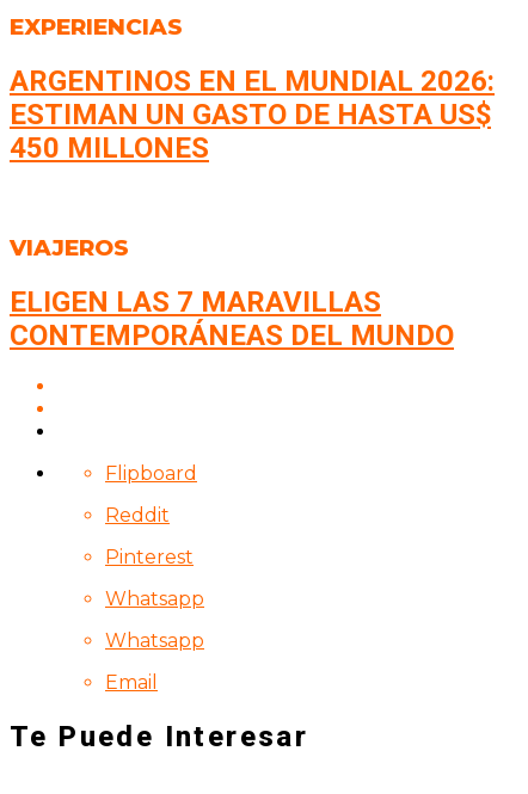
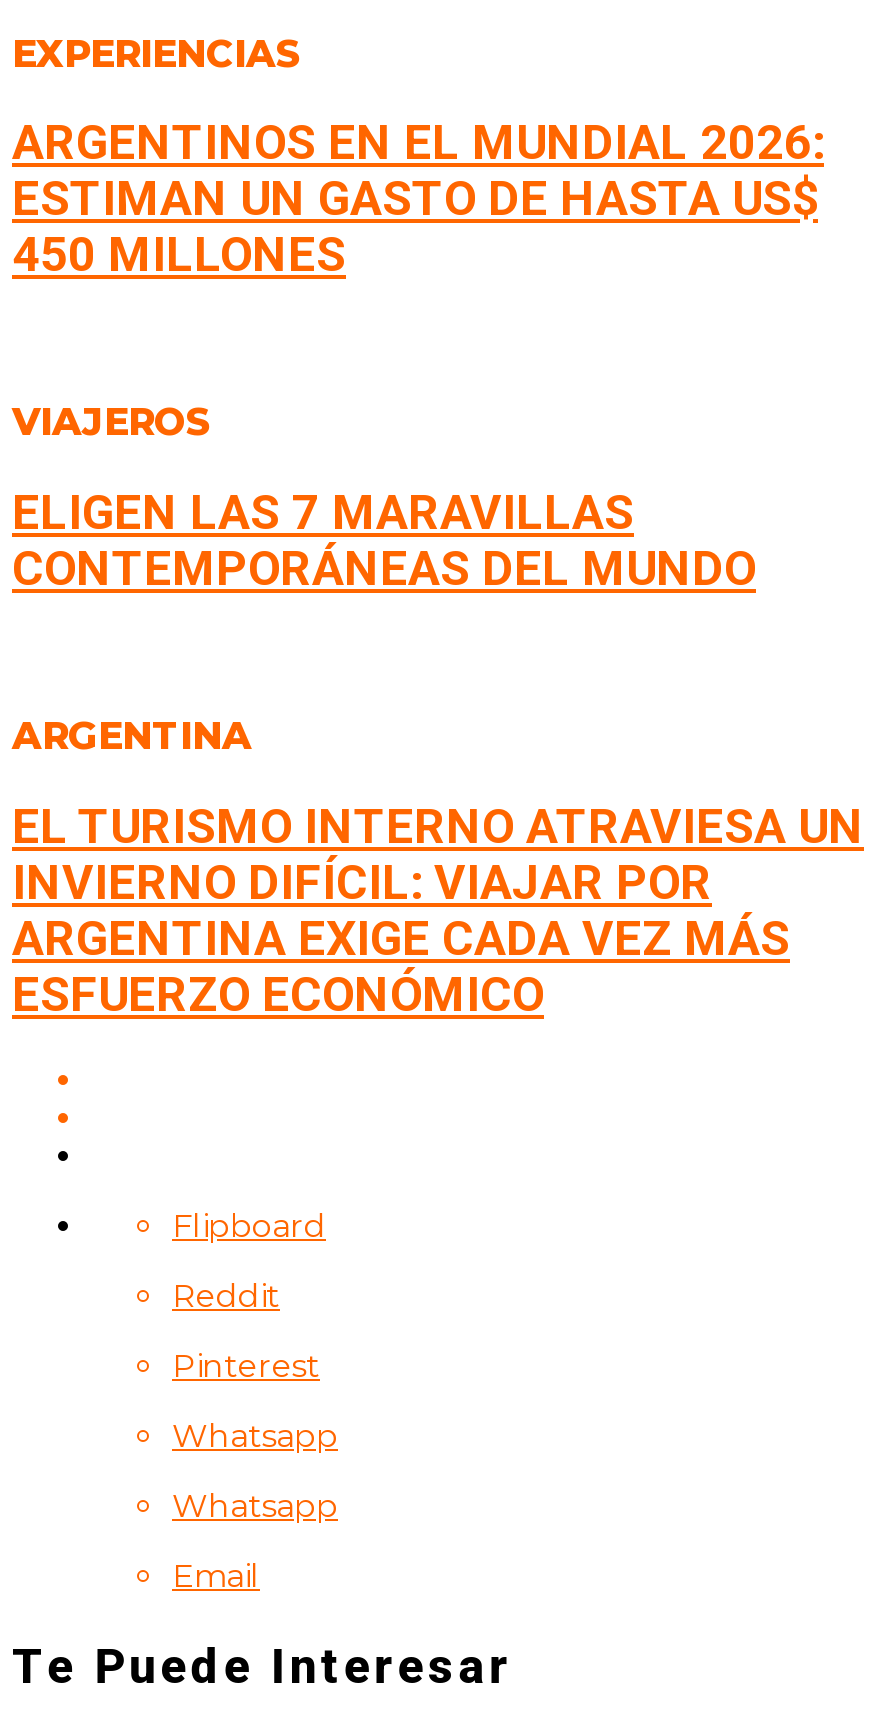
none -> [12,712,864,1022] ARGENTINA | EL TURISMO INTERNO ATRAVIESA UN | INVIERNO DIFÍCIL: VIAJAR POR | ARGENTINA EXIGE CADA VEZ MÁS | ESFUERZO ECONÓMICO

